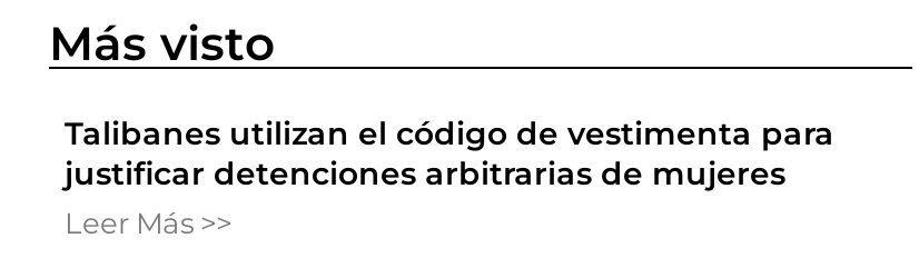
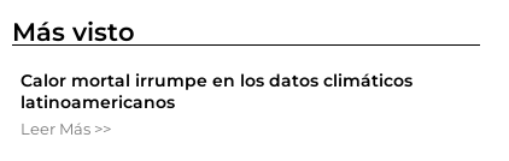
[65,113,834,193] Talibanes utilizan el código de vestimenta para | justificar detenciones arbitrarias de mujeres -> [21,69,413,113] Calor mortal irrumpe en los datos climáticos | latinoamericanos

